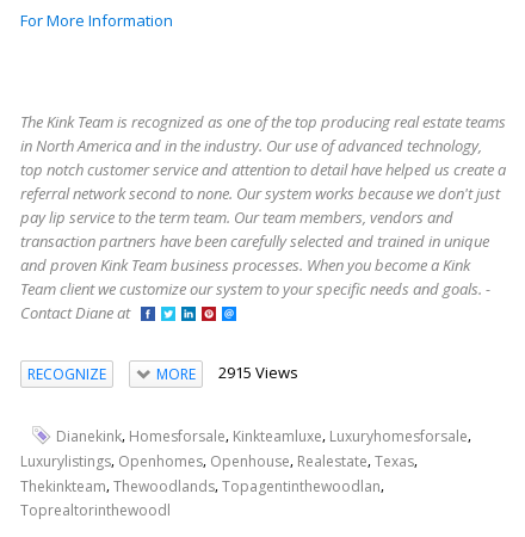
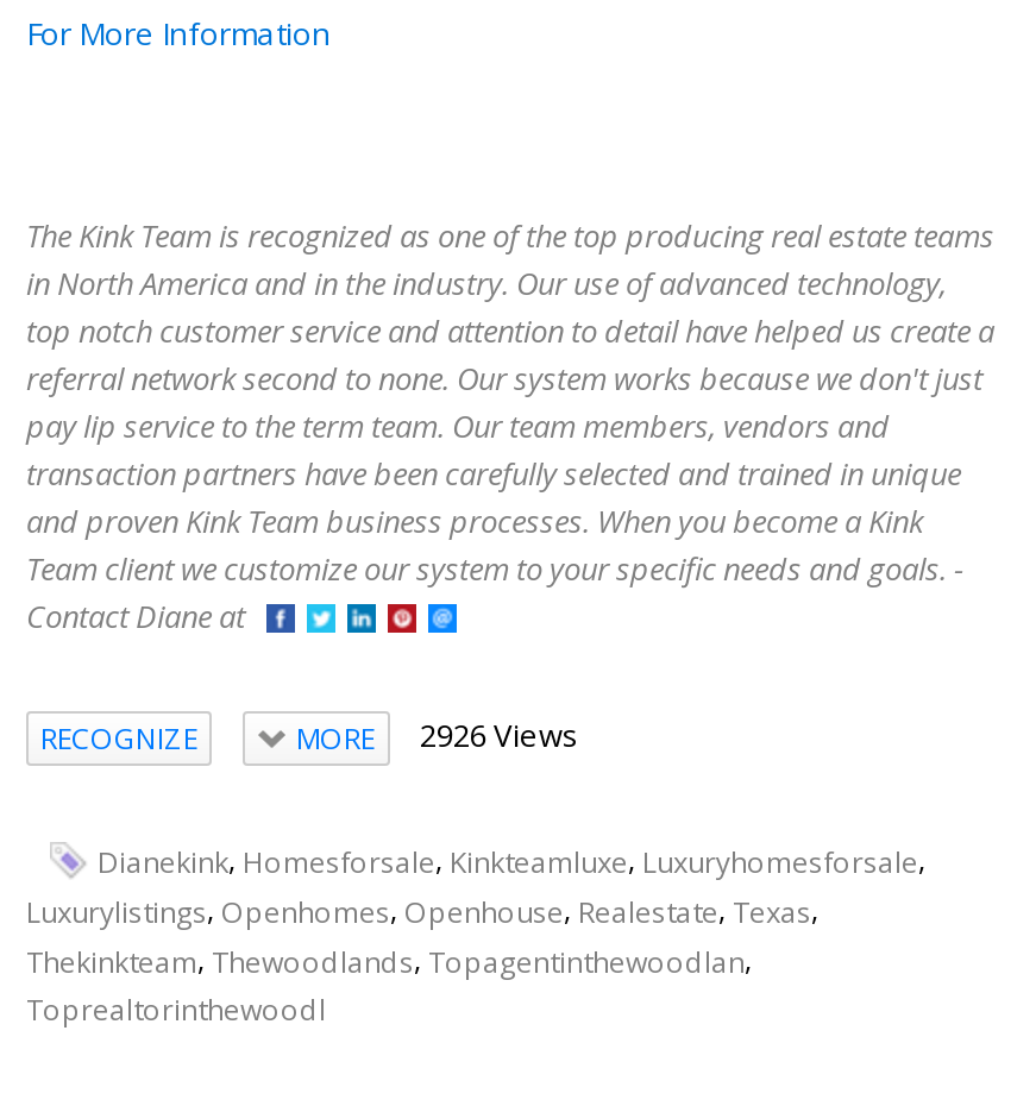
[156,362,298,384] MORE 2915 Views -> [296,714,579,759] MORE 2926 Views

